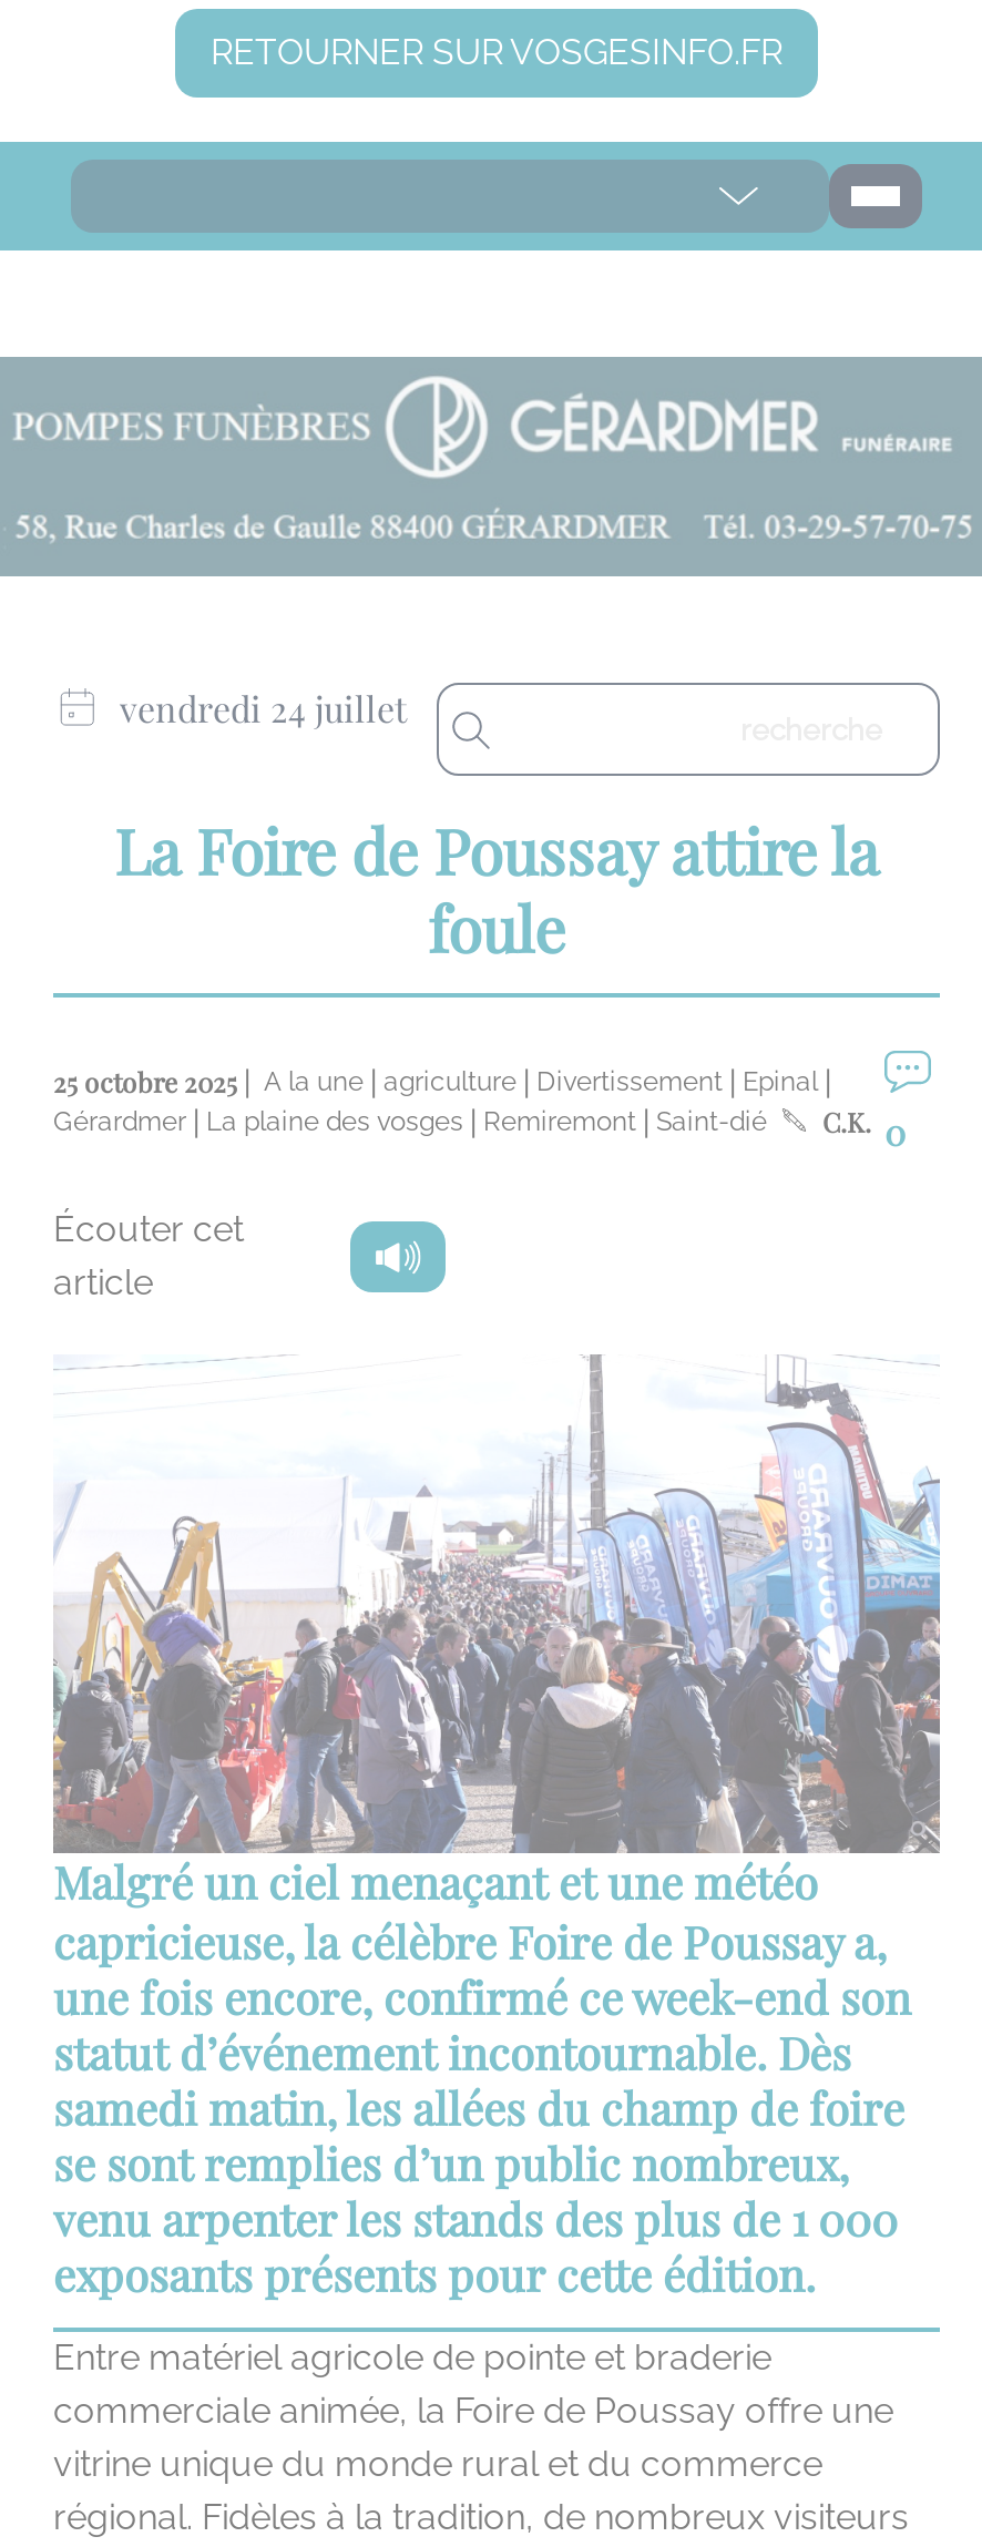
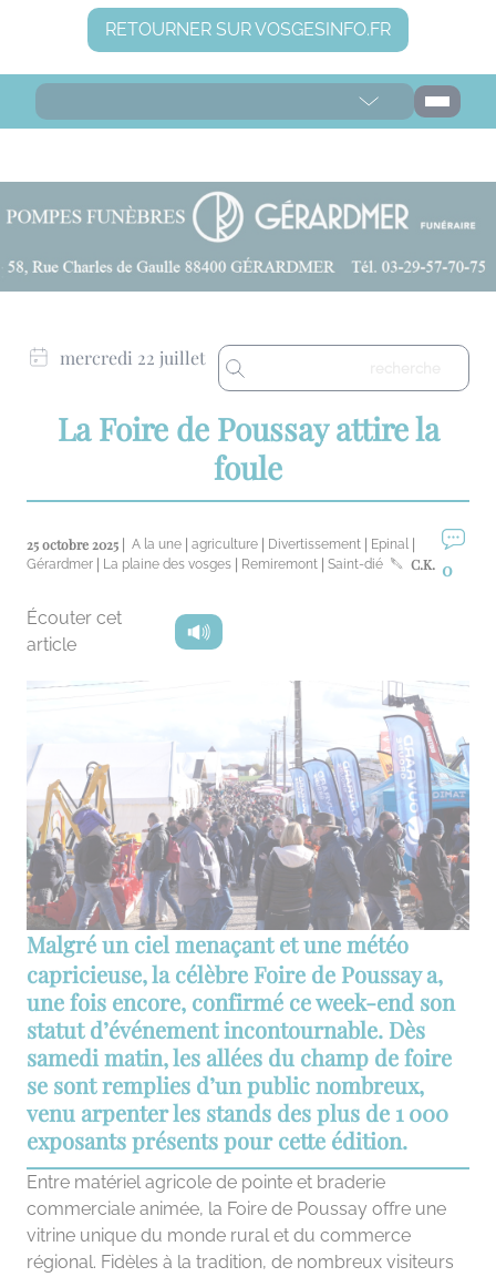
[120,685,408,732] vendredi 24 juillet -> [60,346,206,369] mercredi 22 juillet

